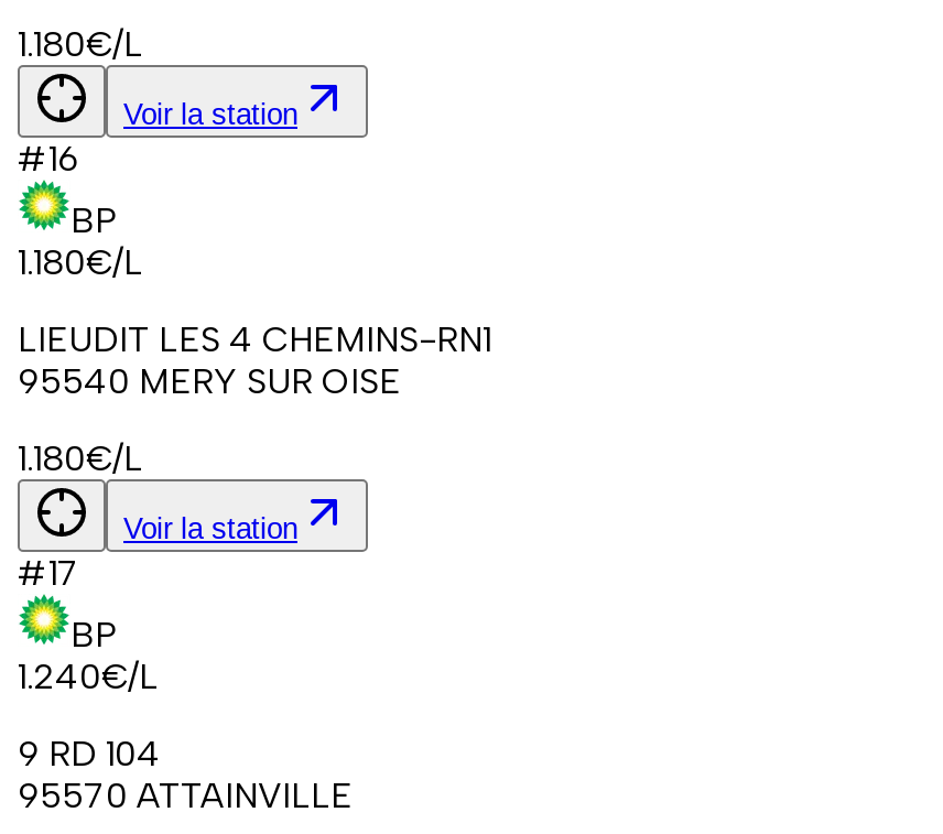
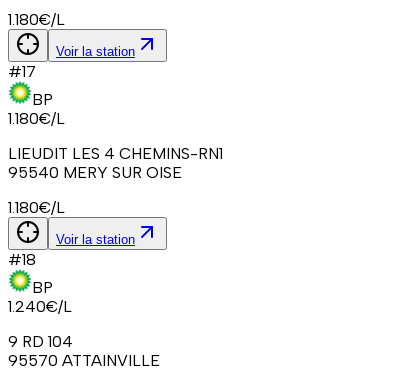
[18,137,79,179] #16 -> [8,62,36,81] #17
[18,552,79,594] #17 -> [8,250,36,269] #18

